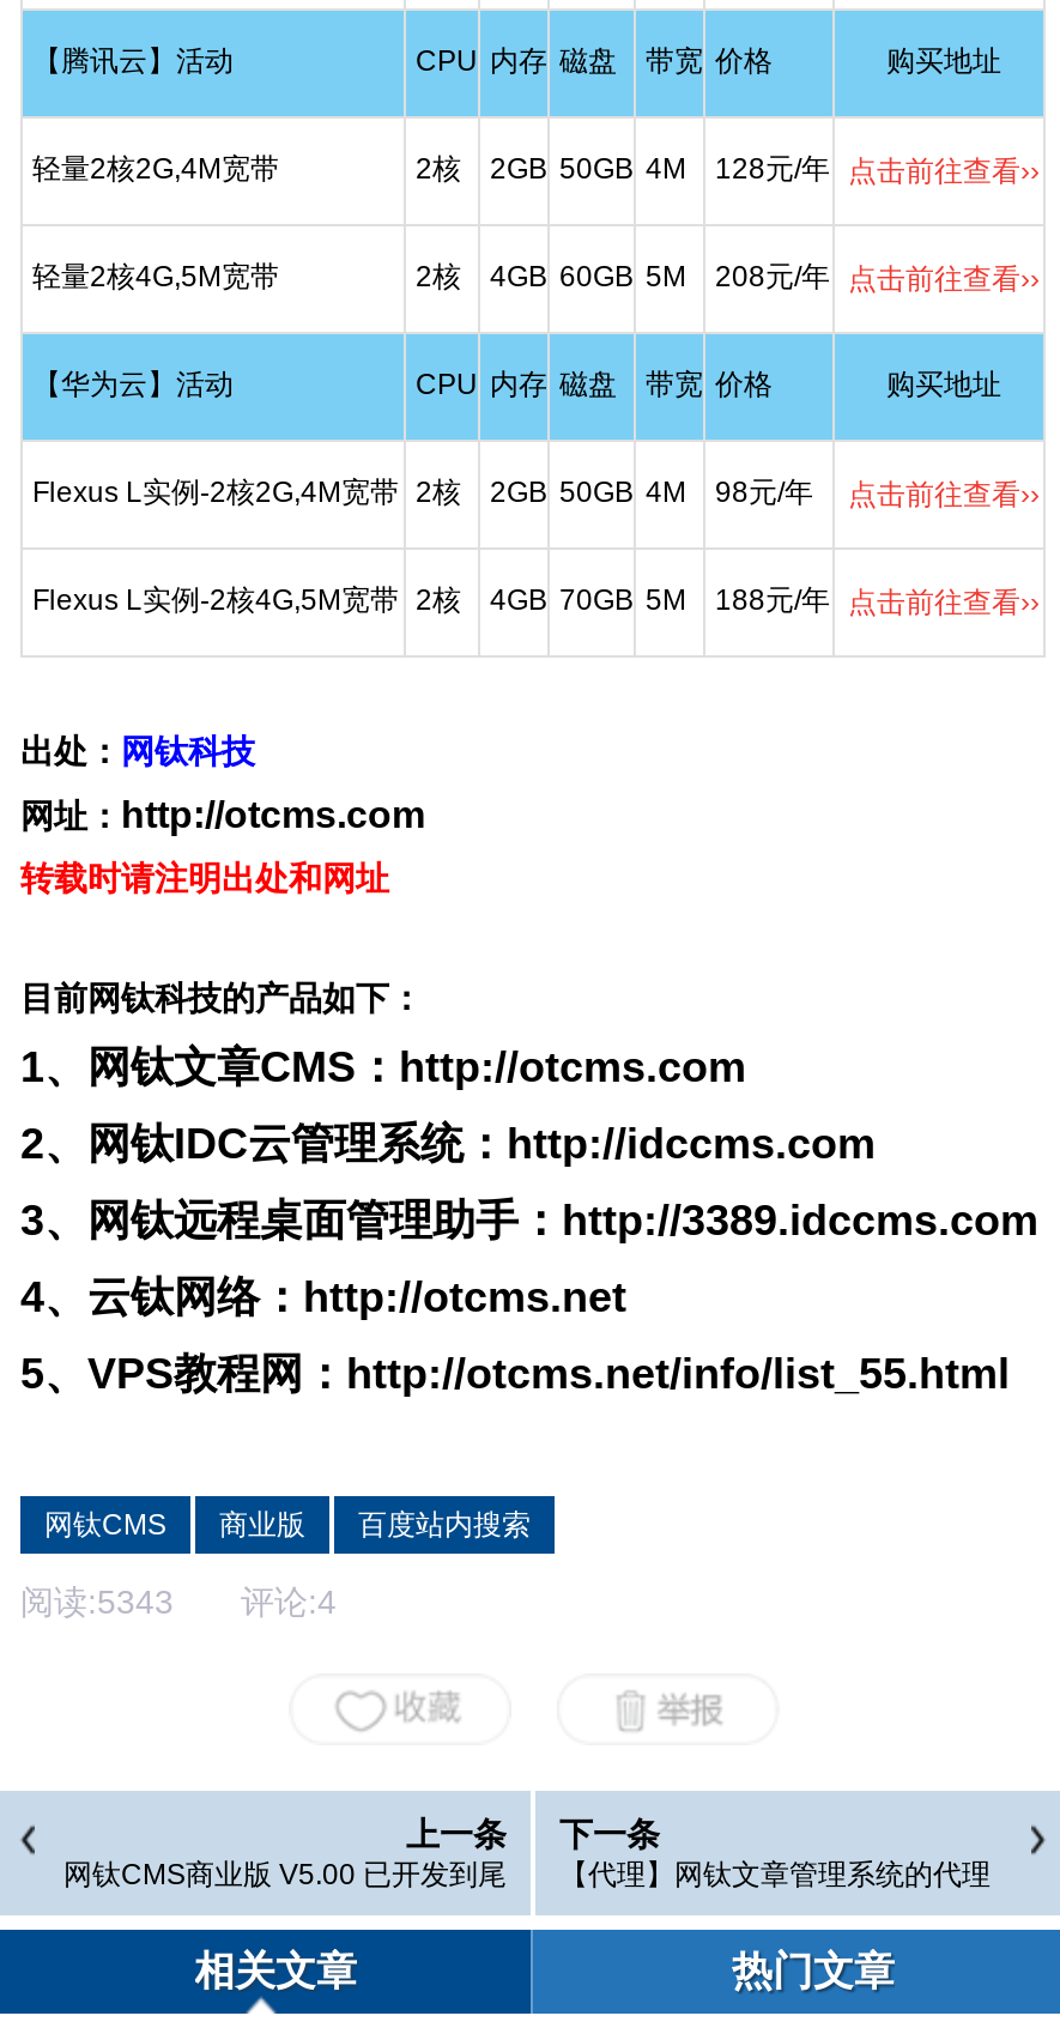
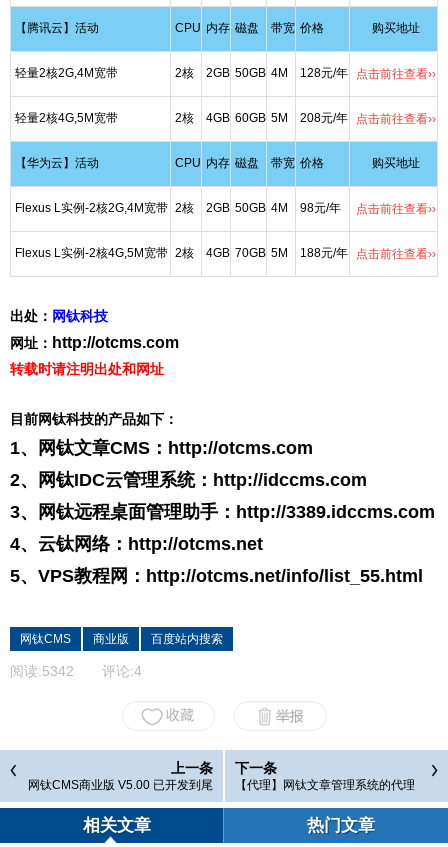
[20,1583,337,1621] 阅读:5343评论:4 -> [10,663,142,679] 阅读:5342评论:4

